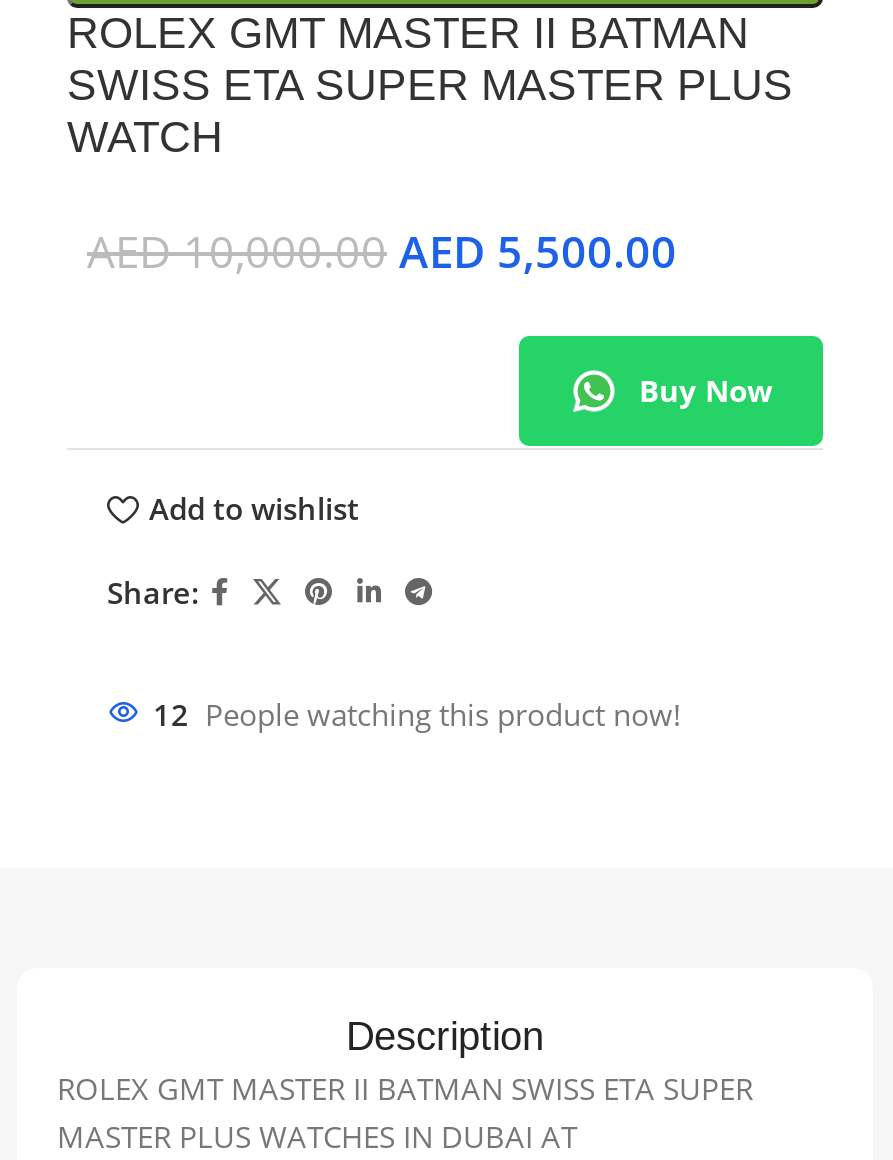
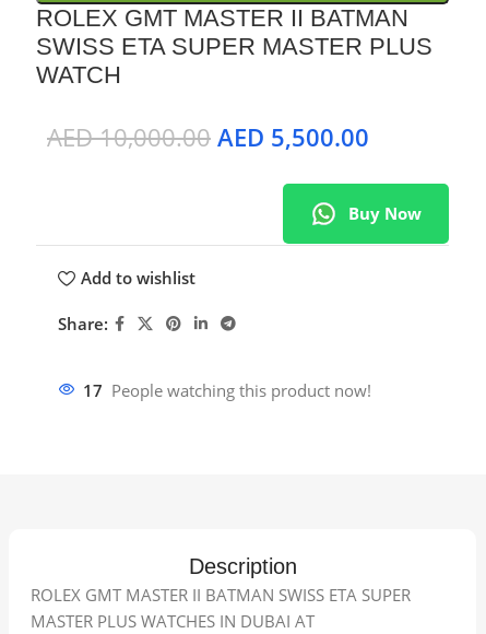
[153,694,681,734] 12 People watching this product now! -> [83,379,371,401] 17 People watching this product now!

